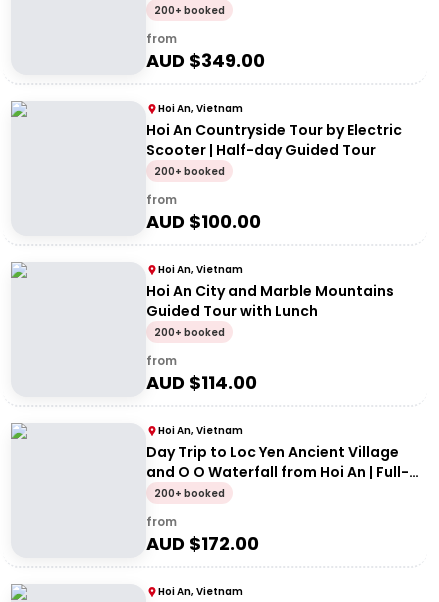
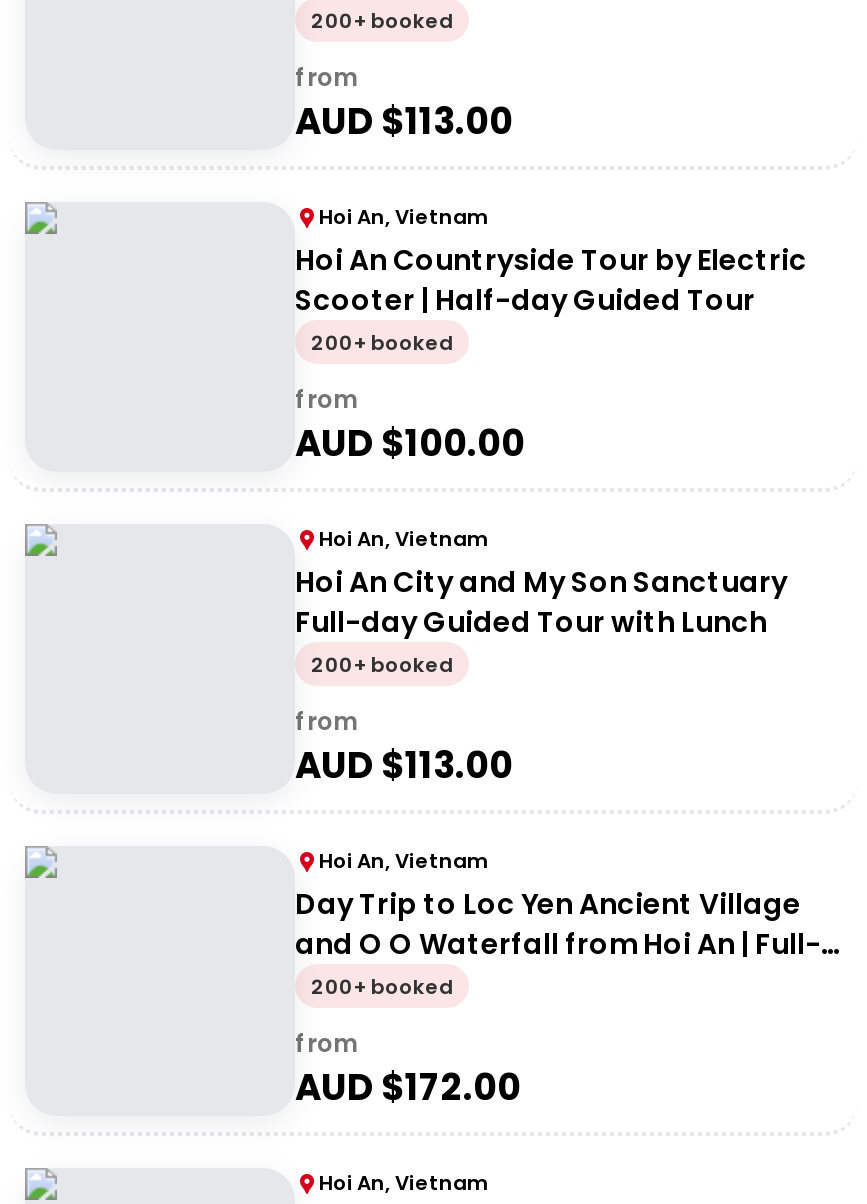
[146,48,265,73] AUD $349.00 -> [295,96,513,146] AUD $113.00
[146,281,394,321] Hoi An City and Marble Mountains | Guided Tour with Lunch -> [295,562,787,642] Hoi An City and My Son Sanctuary | Full-day Guided Tour with Lunch
[146,370,257,395] AUD $114.00 -> [295,740,513,790] AUD $113.00

